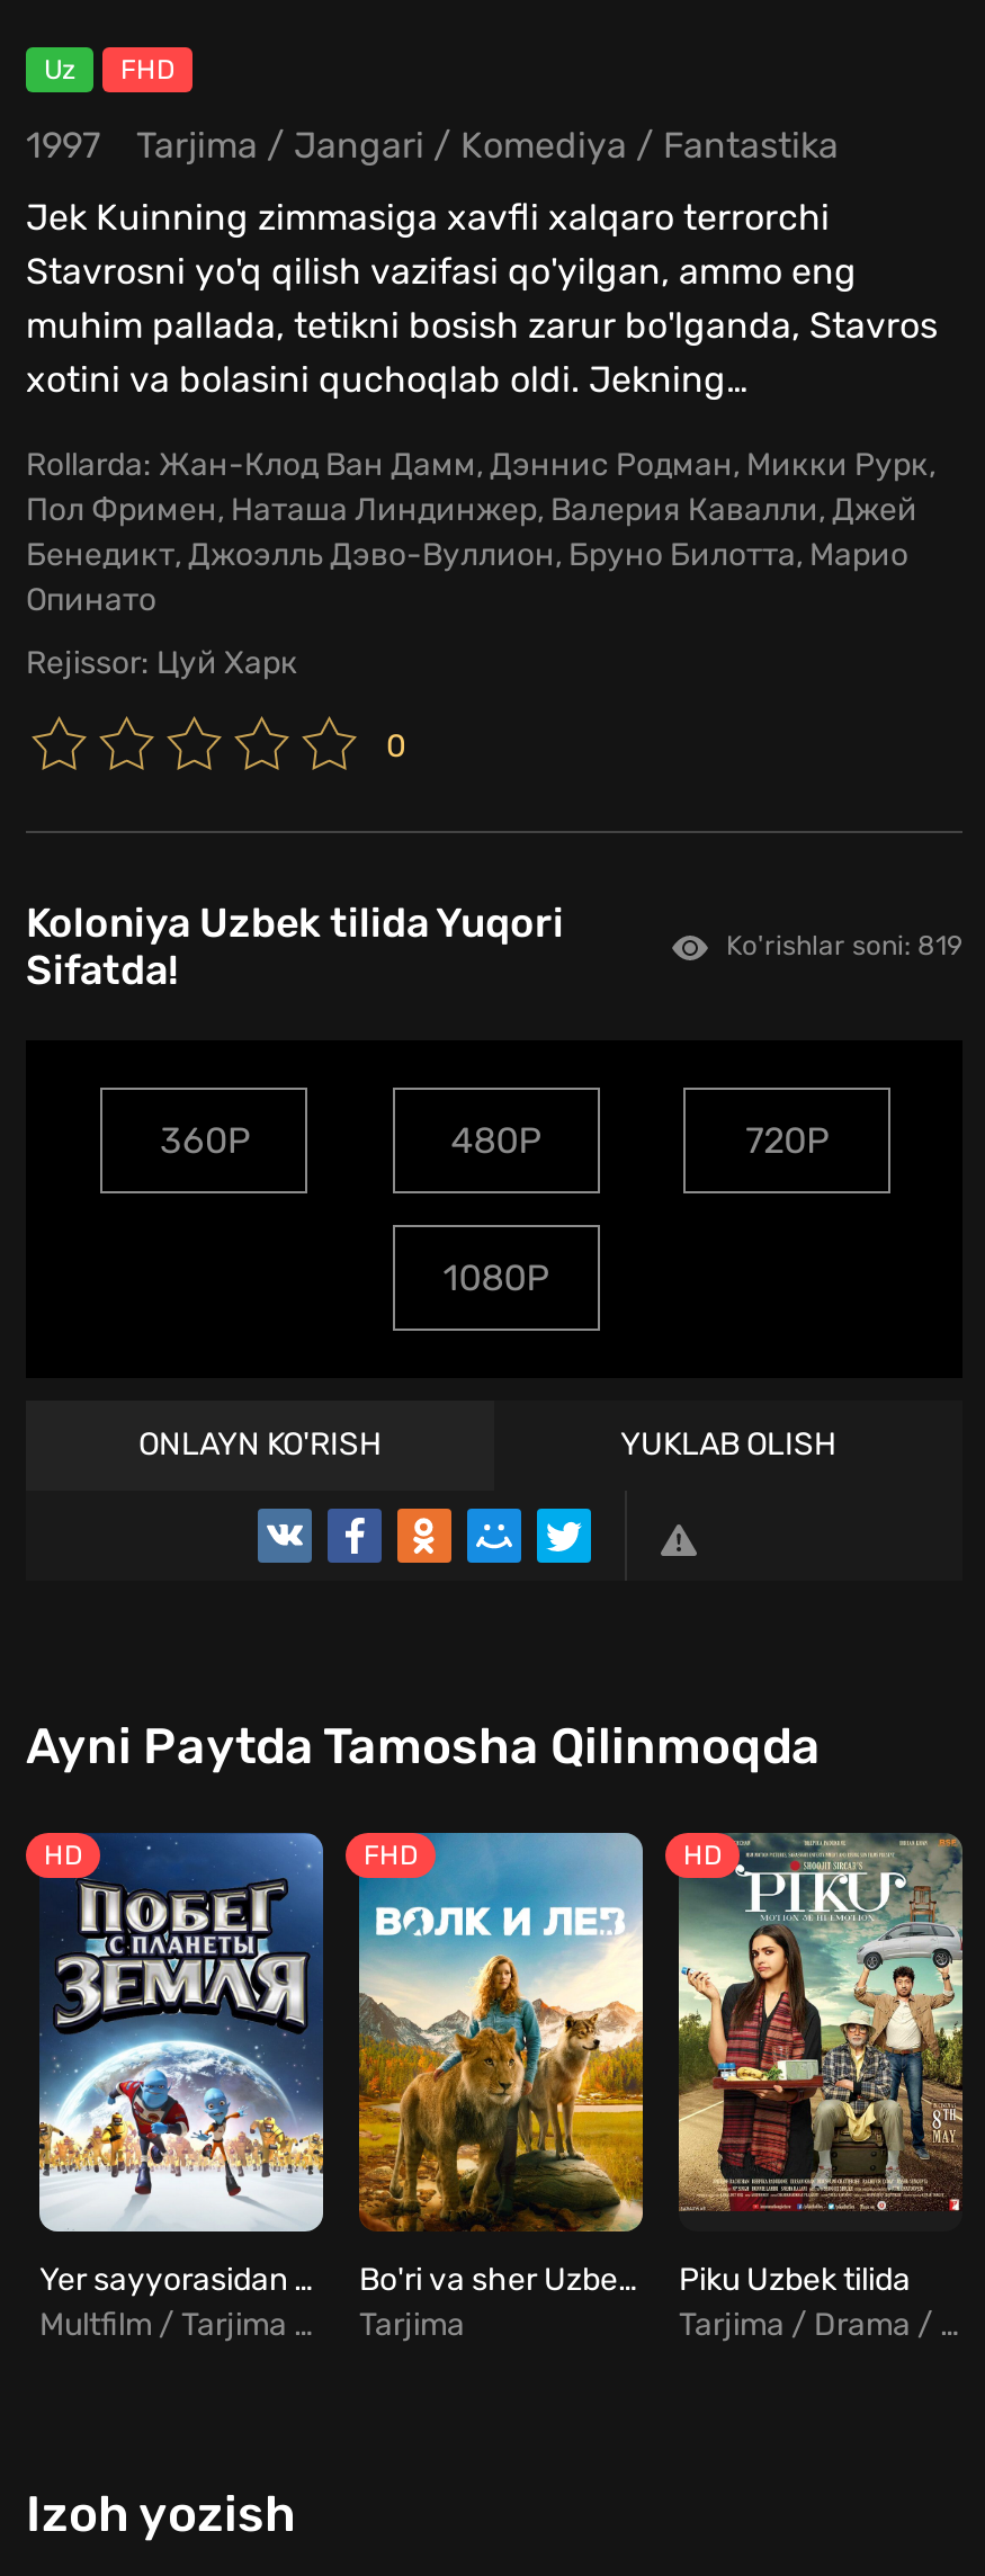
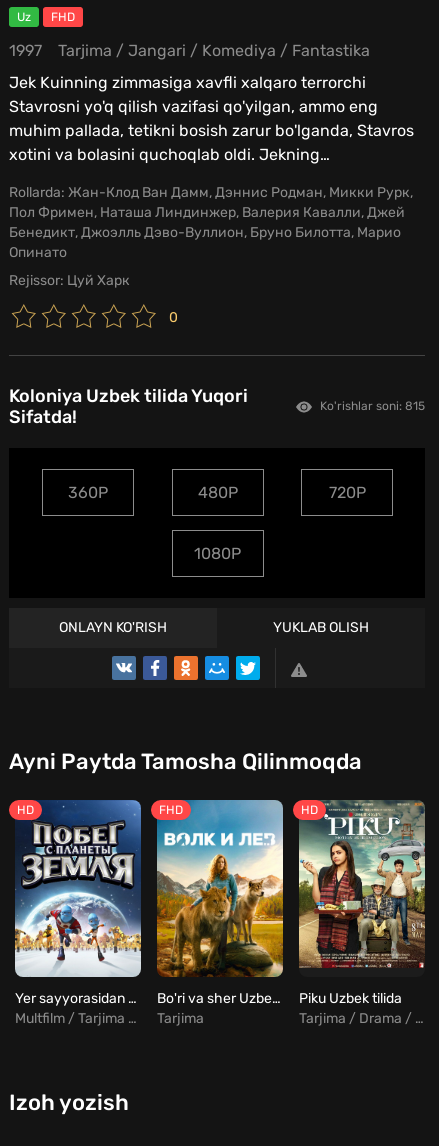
[726,931,962,962] Ko'rishlar soni: 819 -> [320,399,425,413] Ko'rishlar soni: 815

